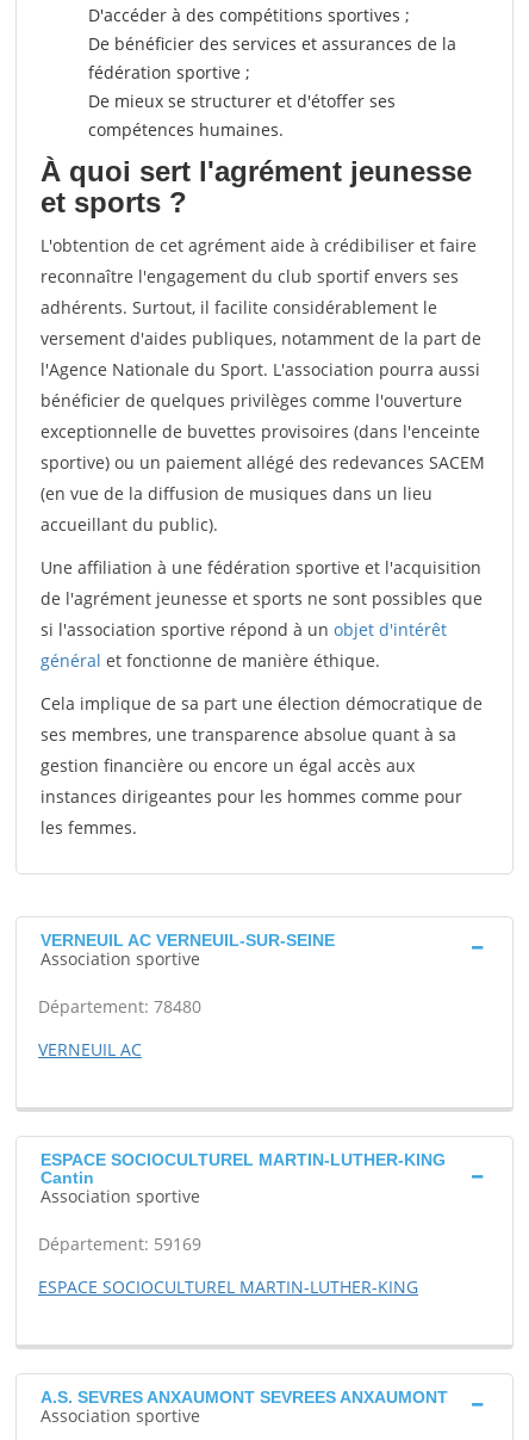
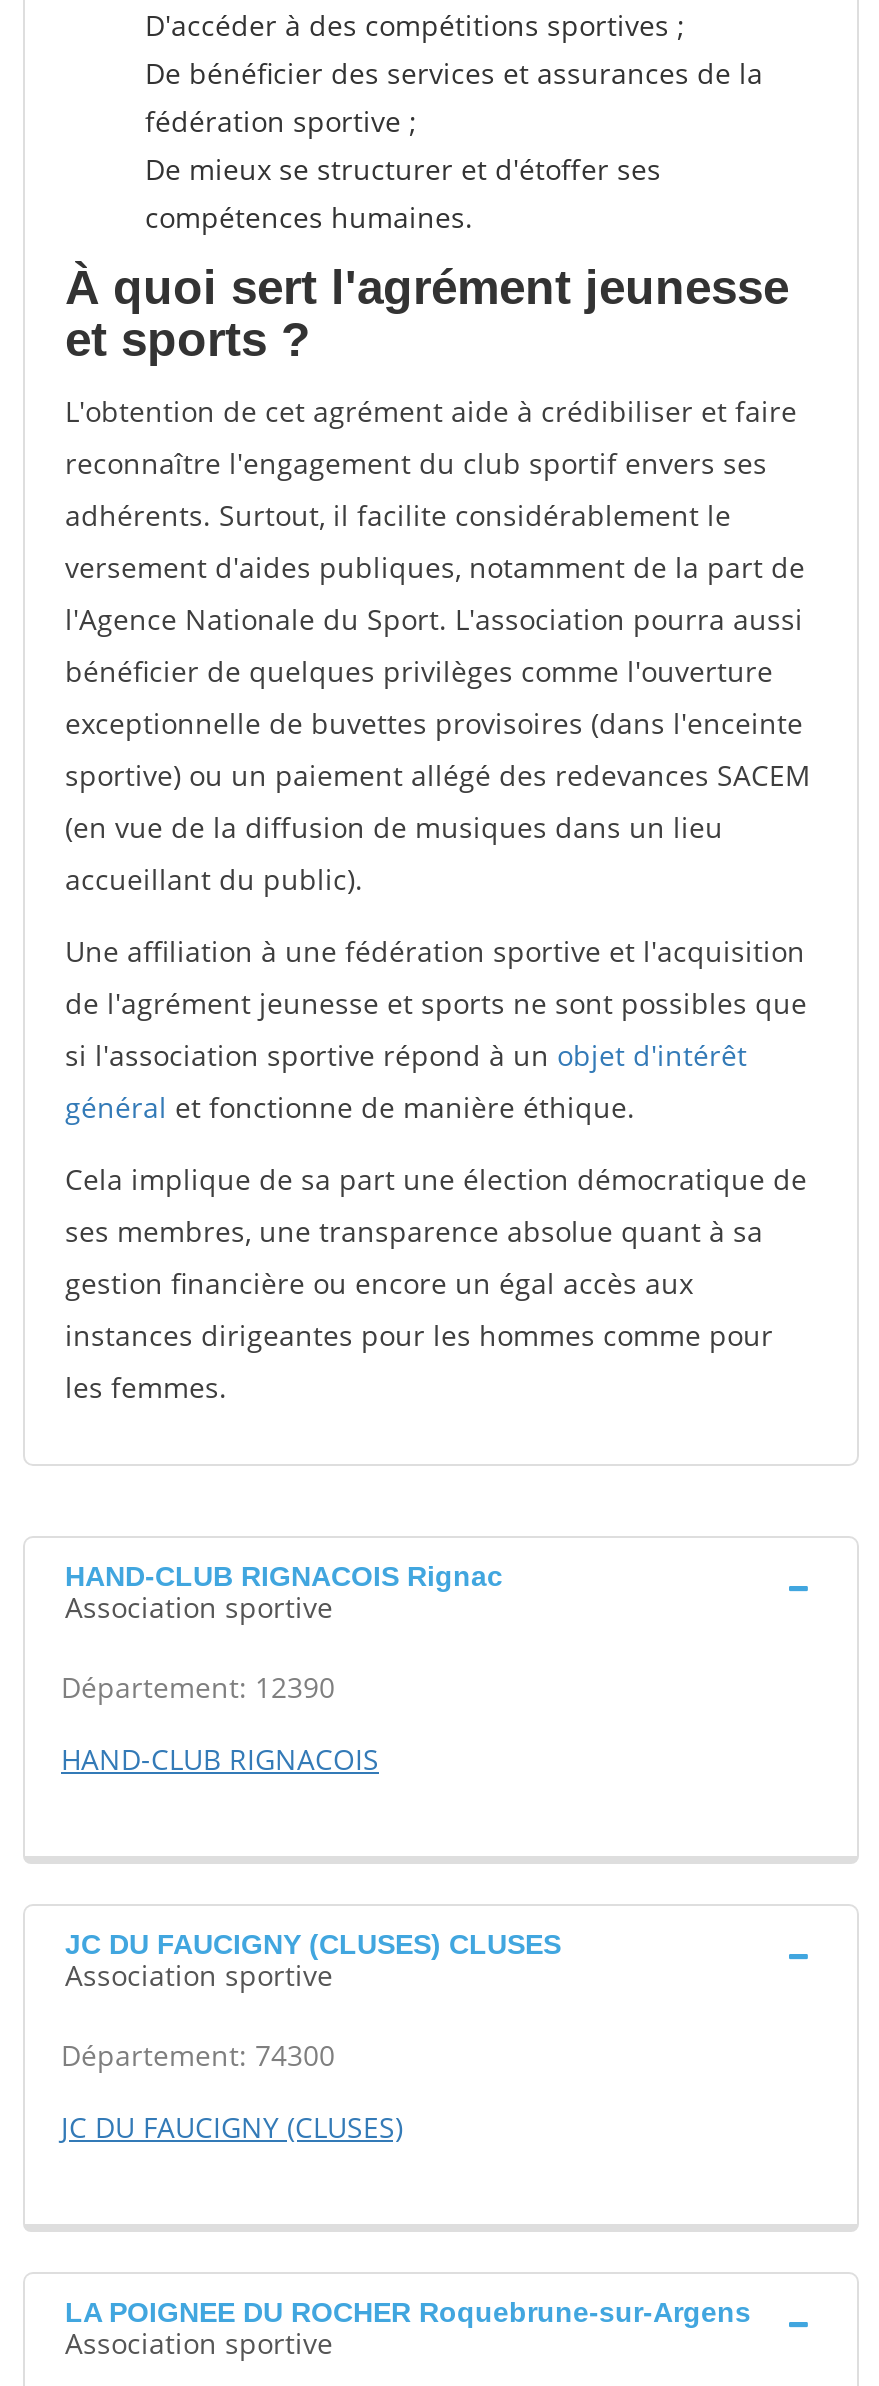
[41,931,335,950] VERNEUIL AC VERNEUIL-SUR-SEINE -> [65,1560,503,1592] HAND-CLUB RIGNACOIS Rignac
[38,995,201,1018] Département: 78480 -> [61,1668,335,1706] Département: 12390
[38,1038,142,1061] VERNEUIL AC -> [61,1740,379,1778] HAND-CLUB RIGNACOIS
[41,1150,446,1187] ESPACE SOCIOCULTUREL MARTIN-LUTHER-KING | Cantin -> [65,1928,561,1960] JC DU FAUCIGNY (CLUSES) CLUSES
[38,1232,201,1255] Département: 59169 -> [61,2036,335,2074] Département: 74300
[38,1275,418,1298] ESPACE SOCIOCULTUREL MARTIN-LUTHER-KING -> [61,2108,403,2146] JC DU FAUCIGNY (CLUSES)
[41,1388,448,1407] A.S. SEVRES ANXAUMONT SEVREES ANXAUMONT -> [65,2296,751,2328] LA POIGNEE DU ROCHER Roquebrune-sur-Argens

